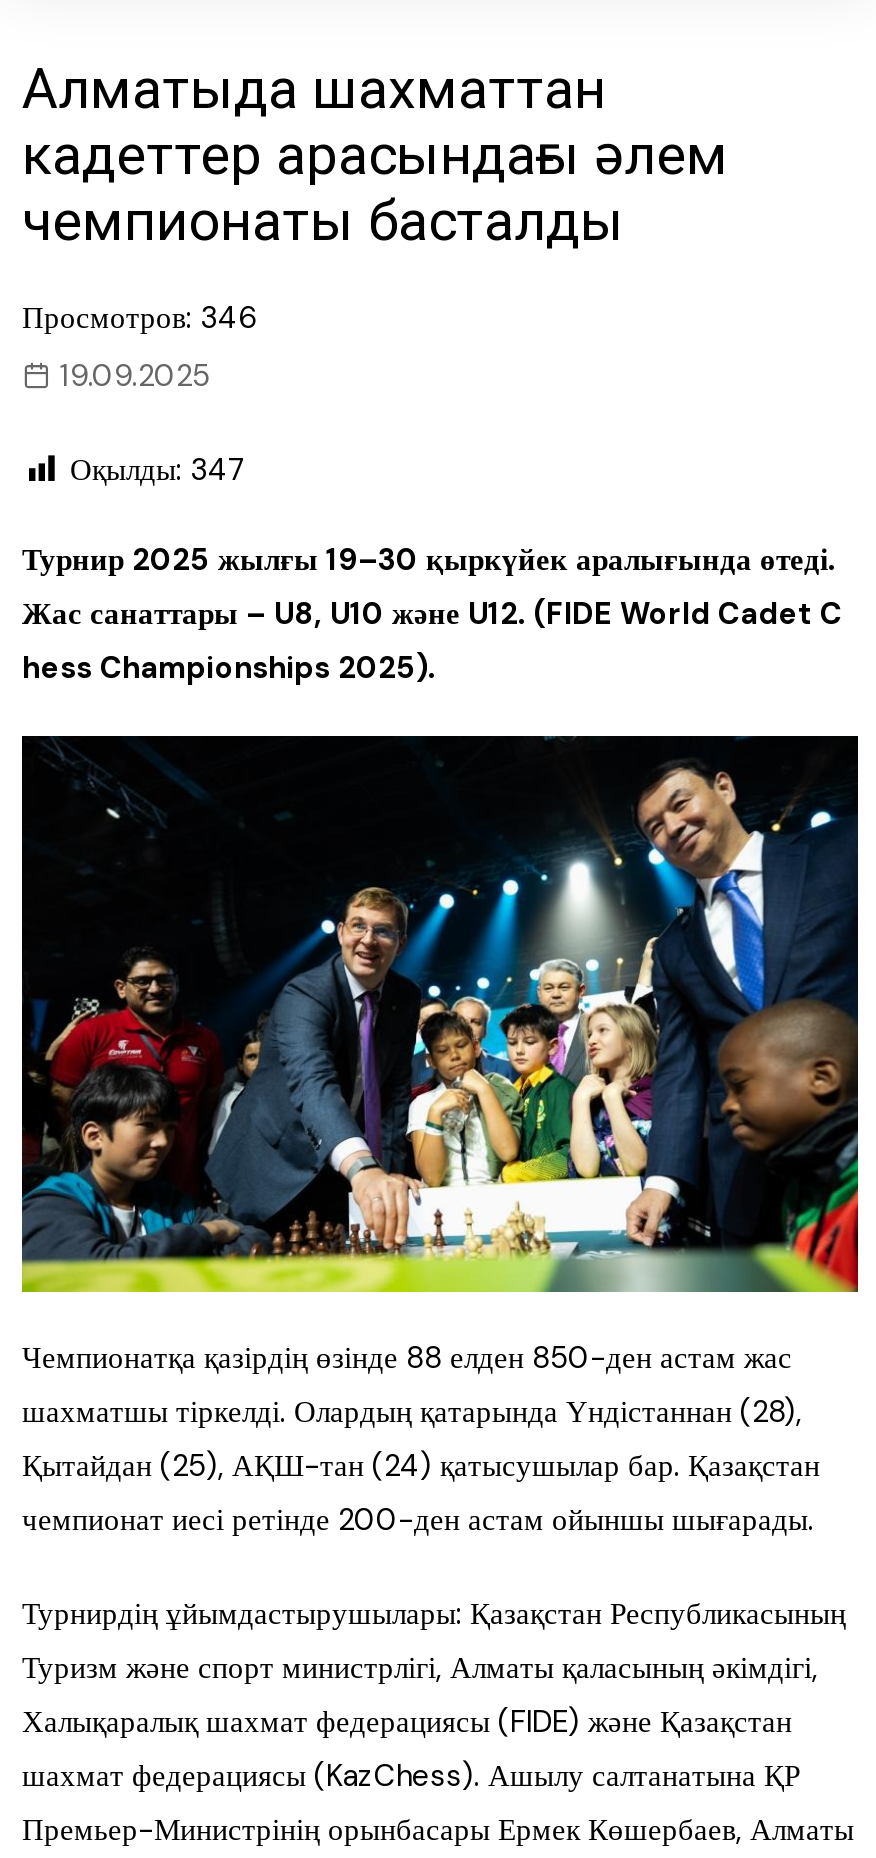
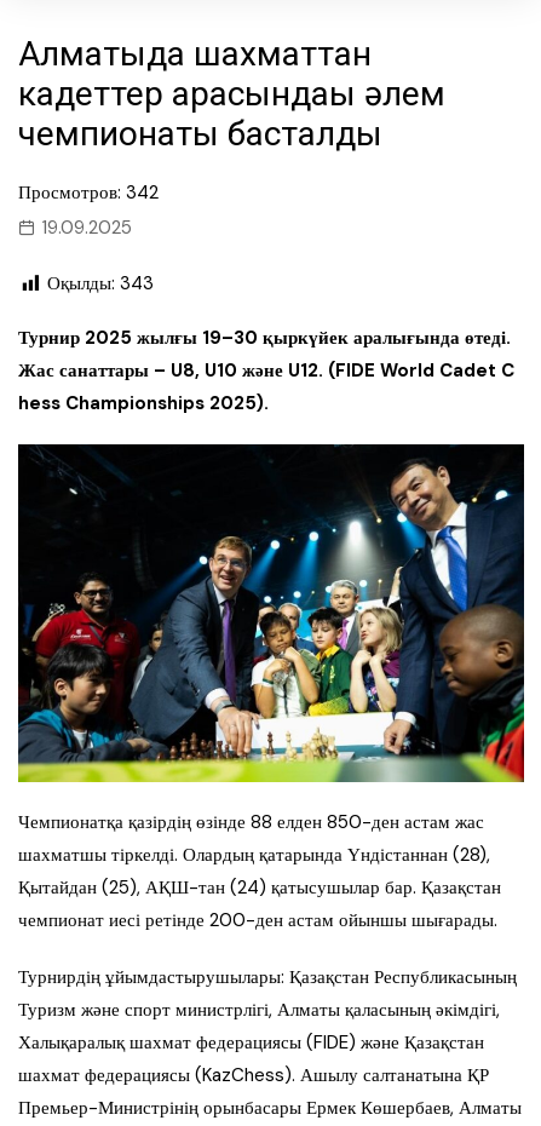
[22,298,256,338] Просмотров: 346 -> [18,180,159,204] Просмотров: 342
[70,449,246,489] Оқылды: 347 -> [47,272,154,296] Оқылды: 343

